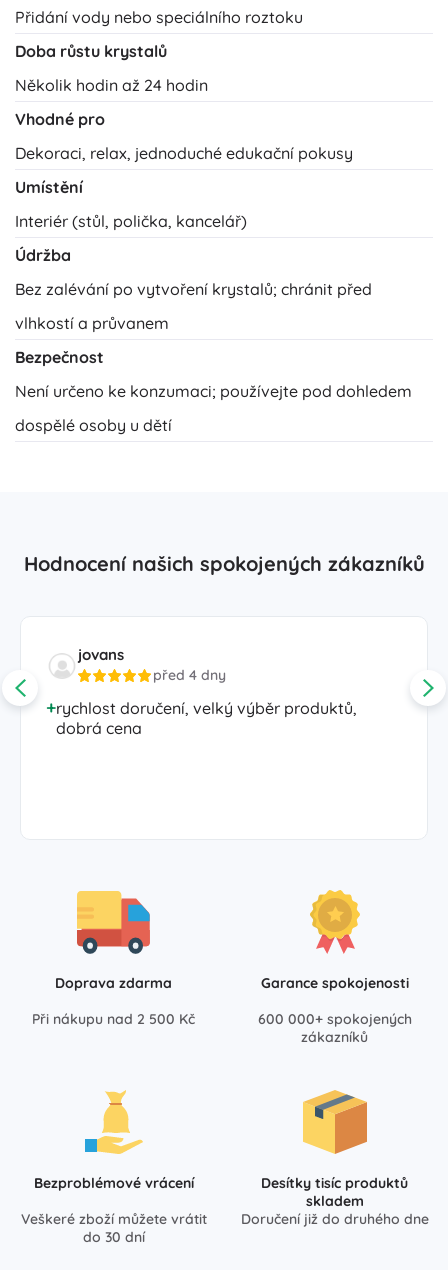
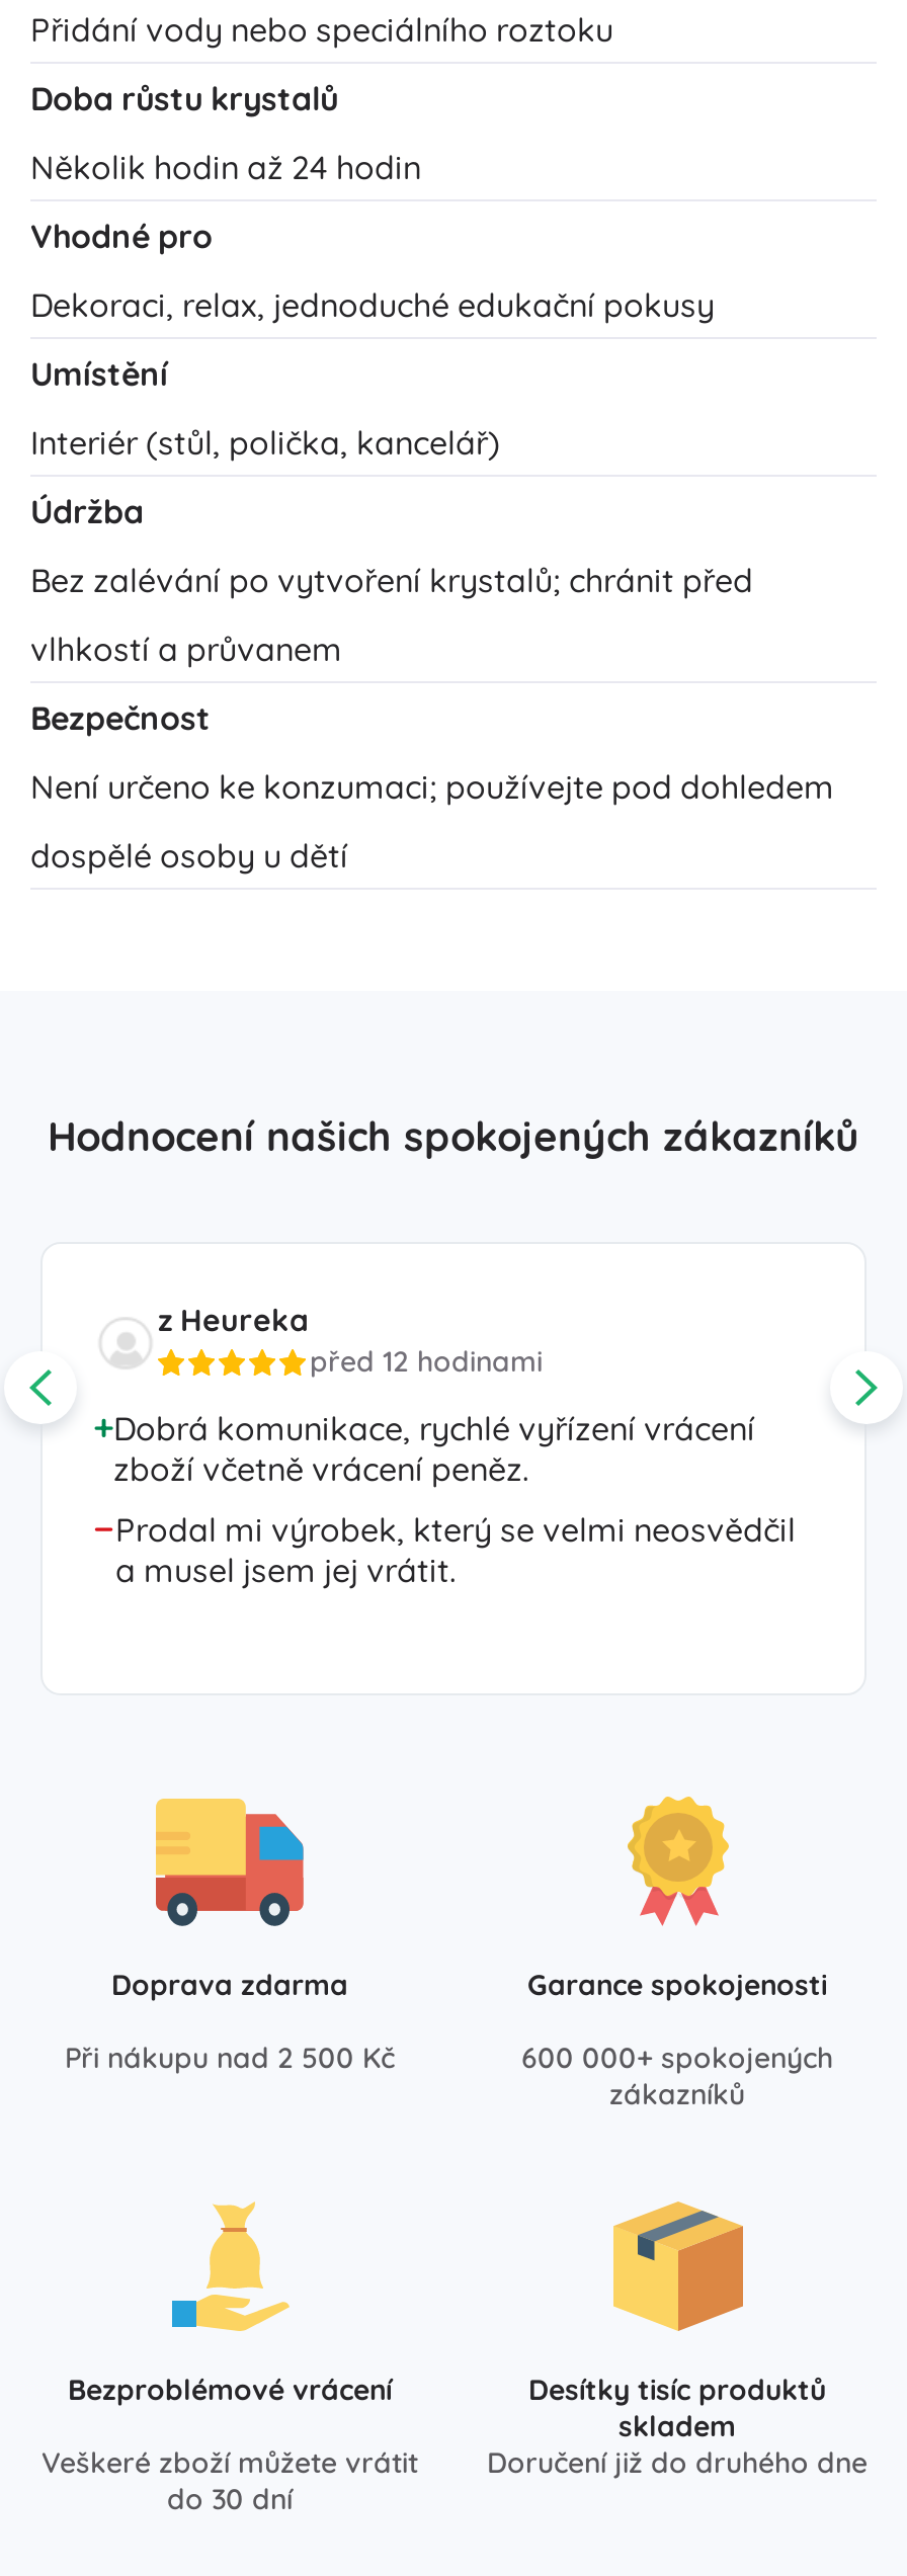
[56,645,357,738] jovans | před 4 dny | rychlost doručení, velký výběr produktů, | dobrá cena -> [113,1301,796,1591] z Heureka | před 12 hodinami | Dobrá komunikace, rychlé vyřízení vrácení | zboží včetně vrácení peněz. | Prodal mi výrobek, který se velmi neosvědčil | a musel jsem jej vrátit.

